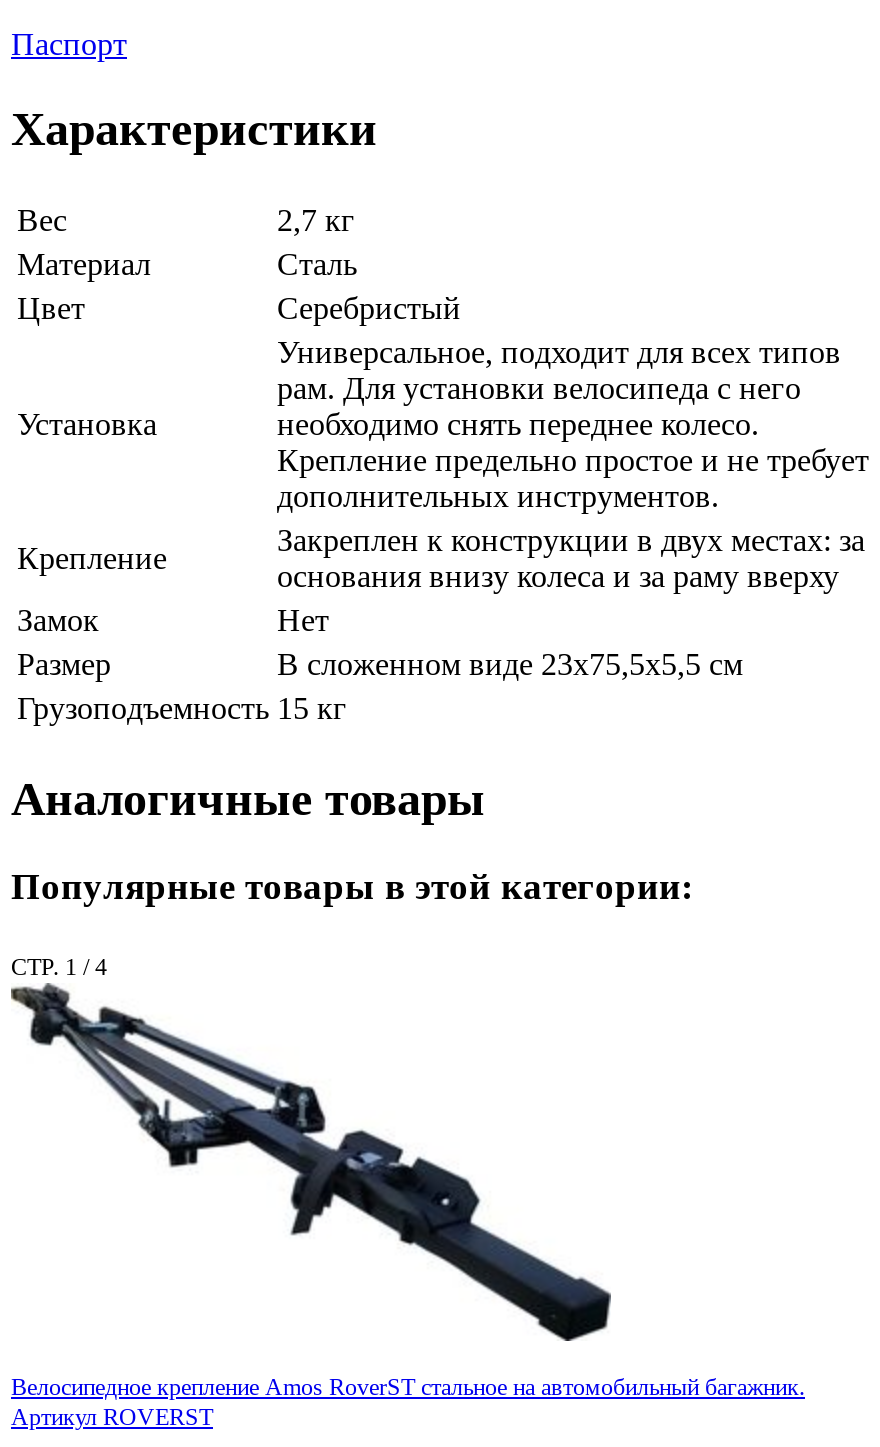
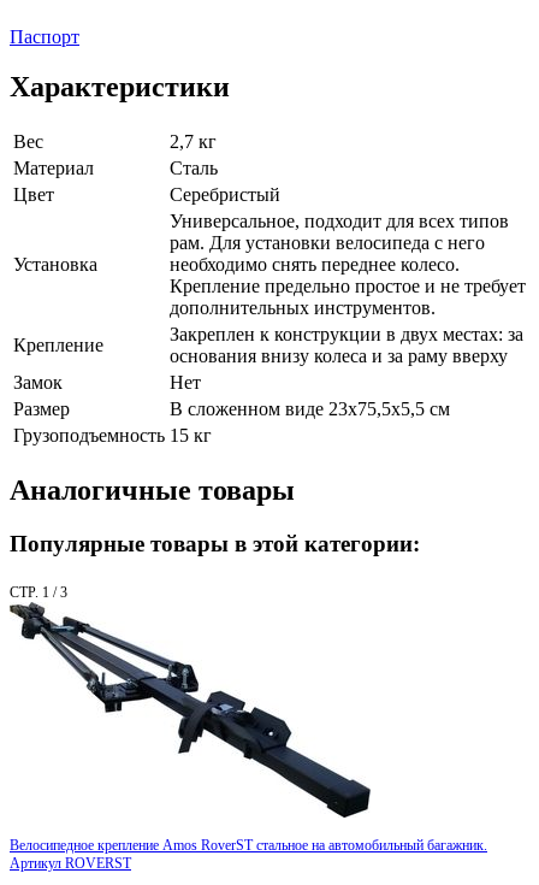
[11,954,107,982] СТР. 1 / 4 -> [10,584,67,601] СТР. 1 / 3

